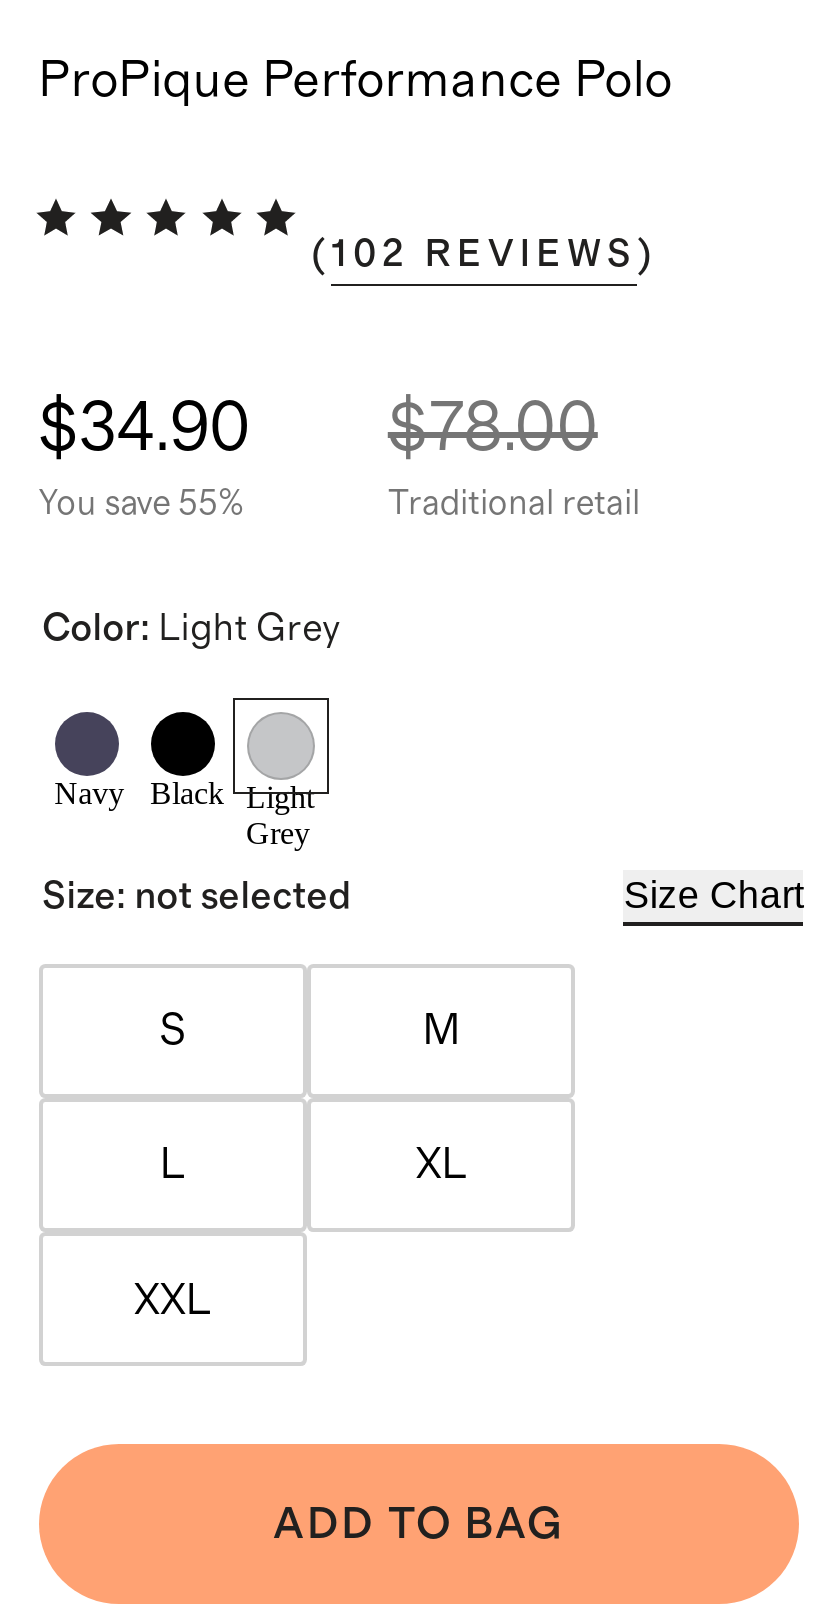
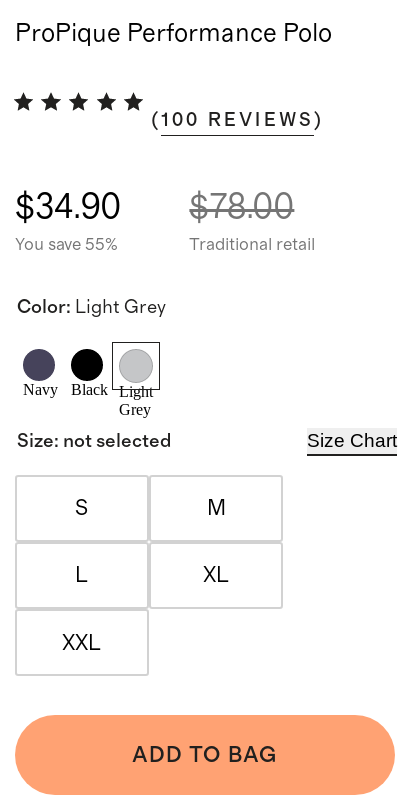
[311,236,658,274] (102 REVIEWS) -> [151,111,324,130] (100 REVIEWS)

